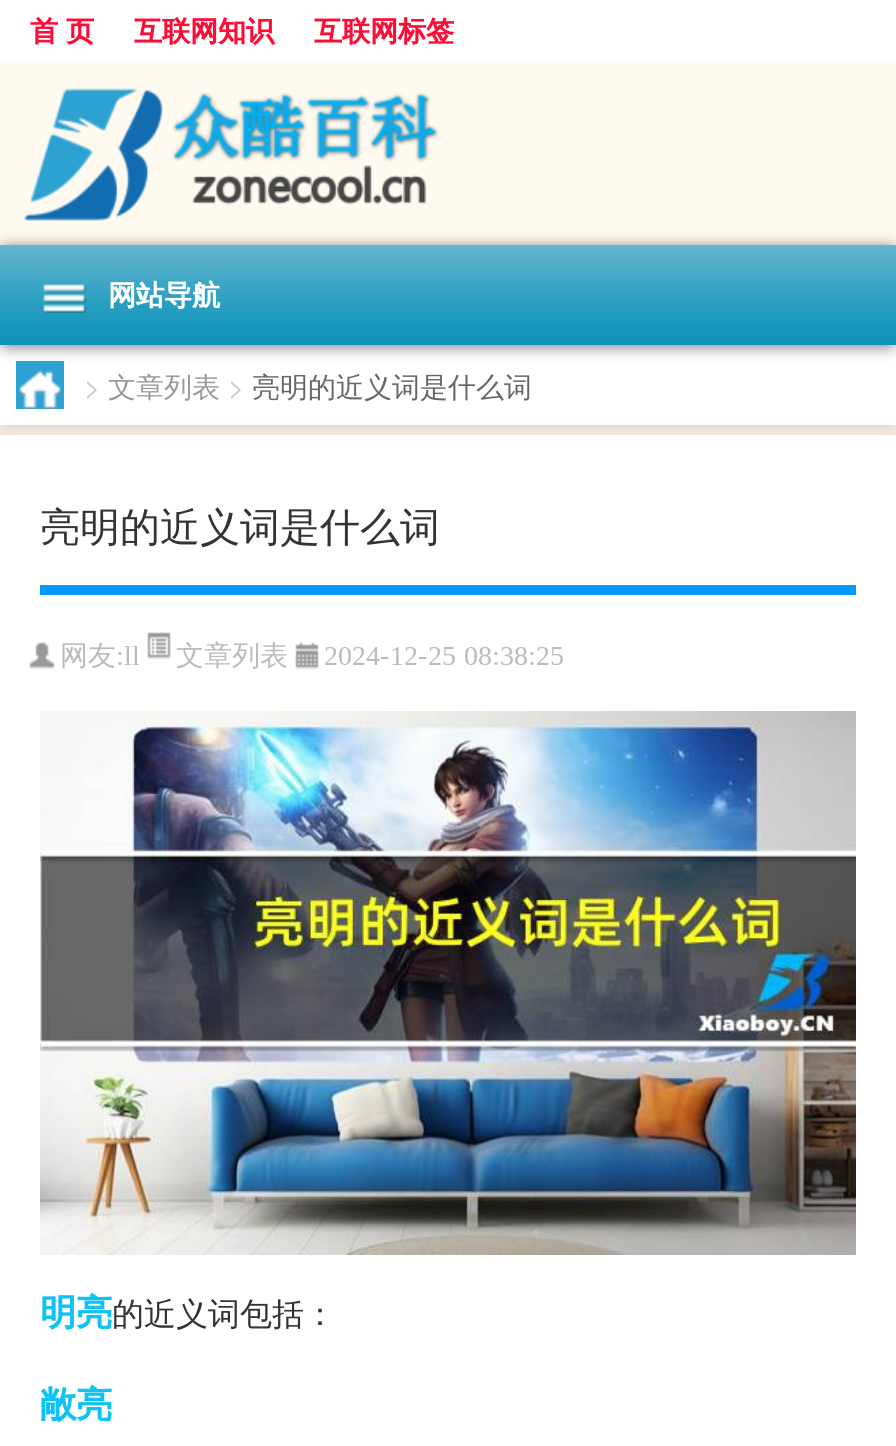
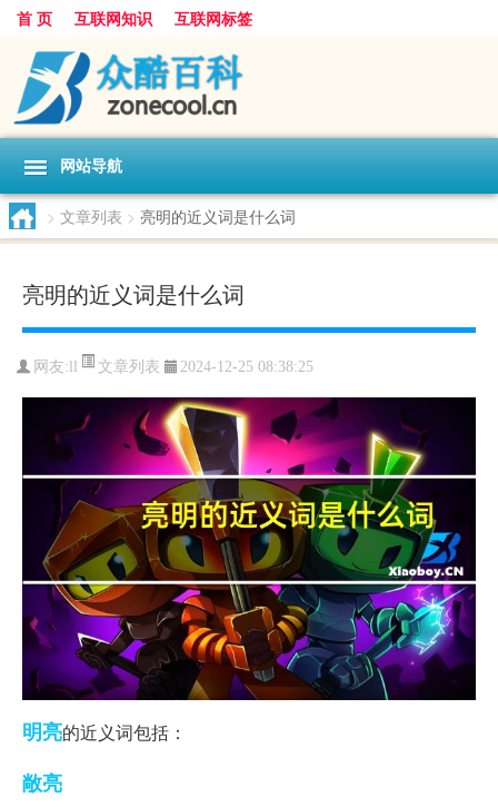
[40,711,858,1255] [image] -> [21,396,477,701] [image]

